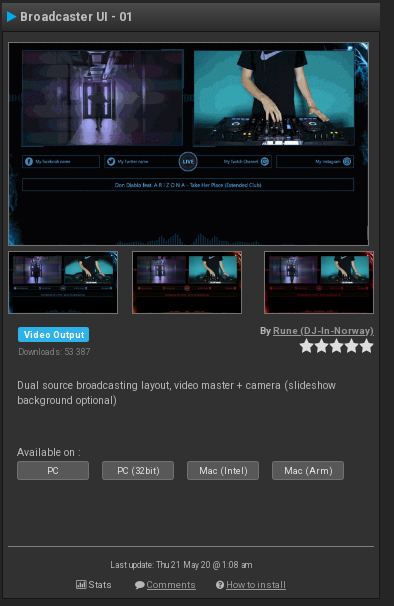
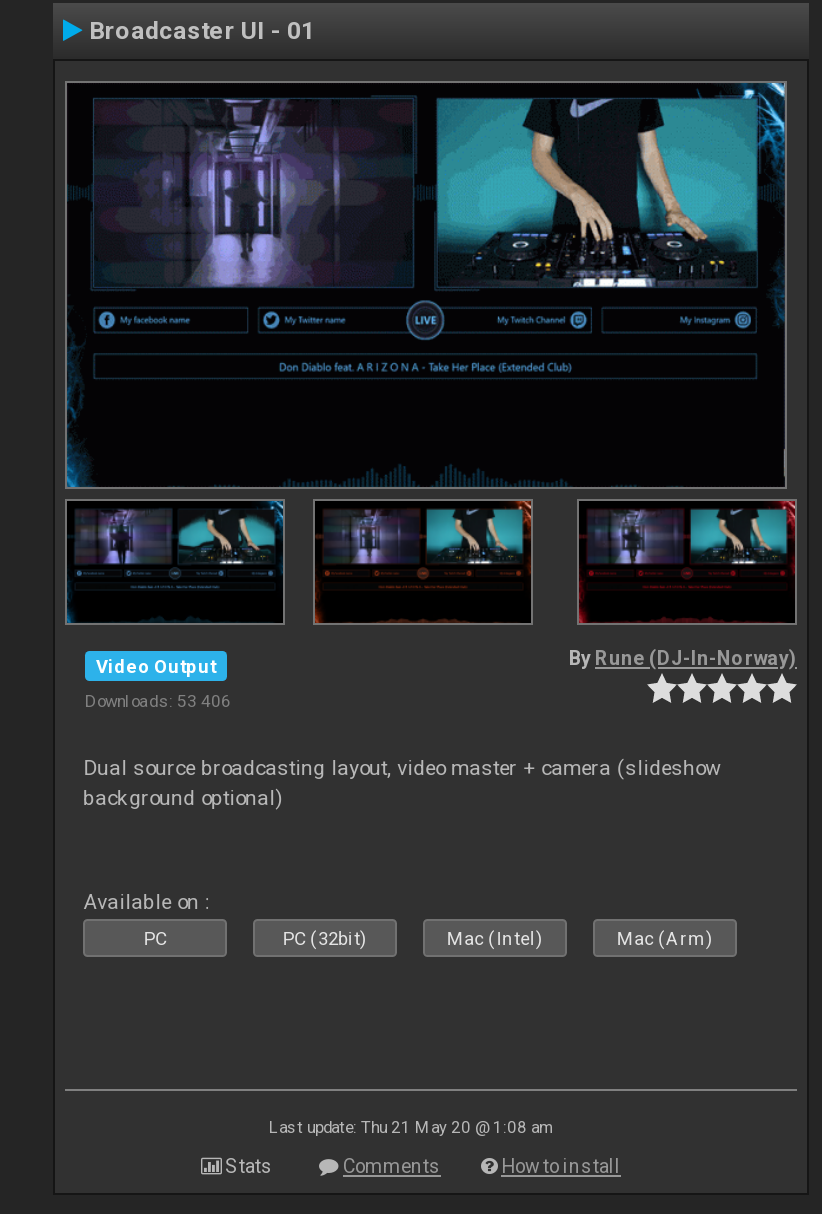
[18,347,91,357] Downloads: 53 387 -> [85,692,231,712] Downloads: 53 406

